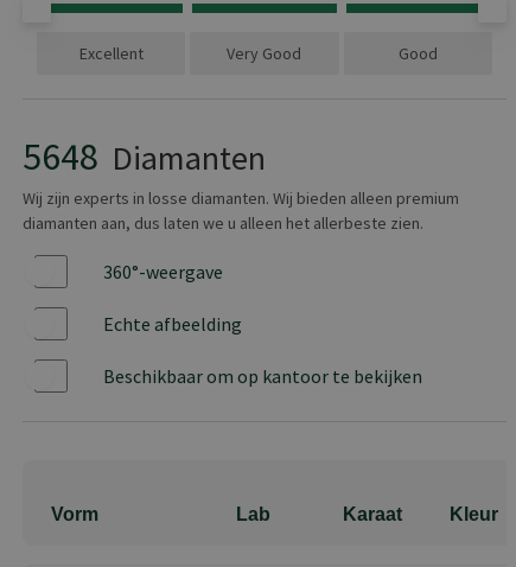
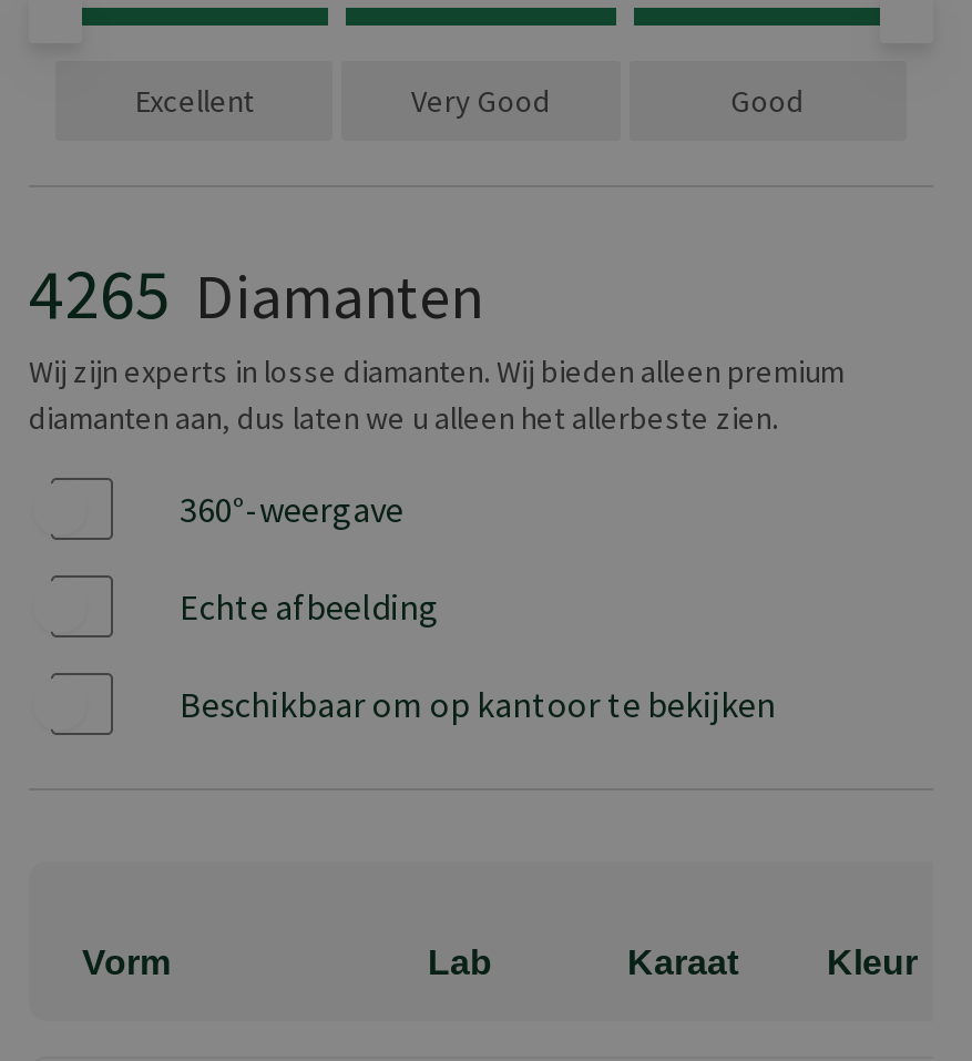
[23,133,266,180] 5648 Diamanten -> [29,249,483,338] 4265 Diamanten

